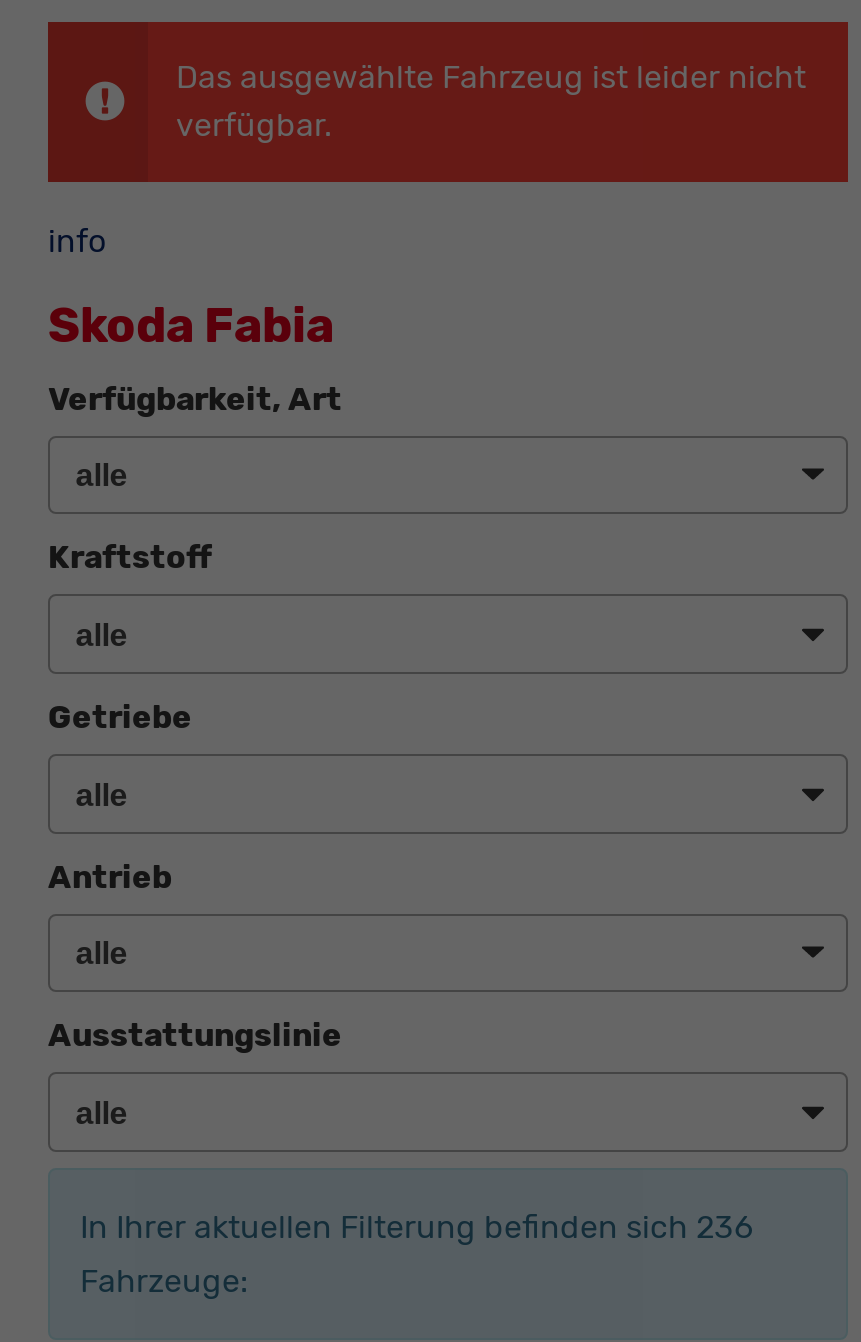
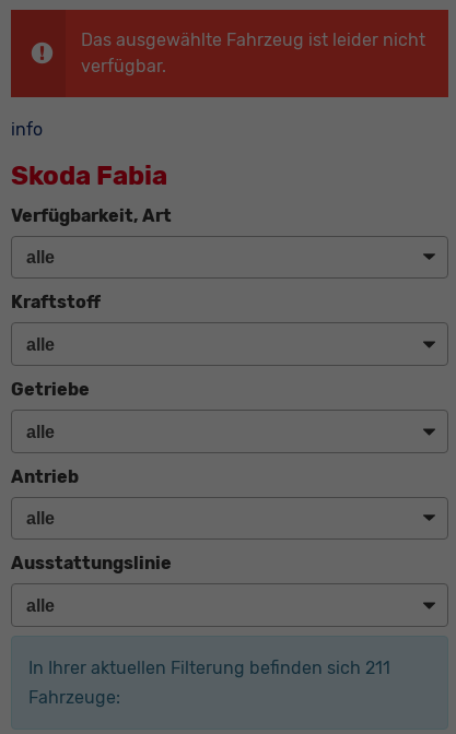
[80,1208,754,1246] In Ihrer aktuellen Filterung befinden sich 236 -> [28,657,390,678] In Ihrer aktuellen Filterung befinden sich 211

